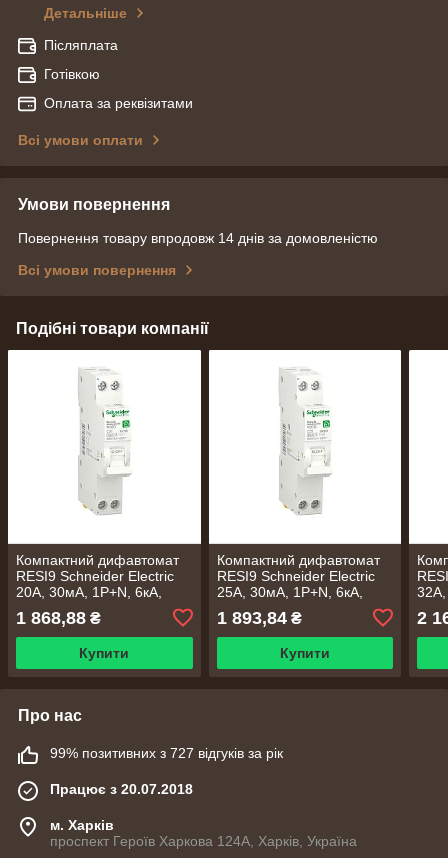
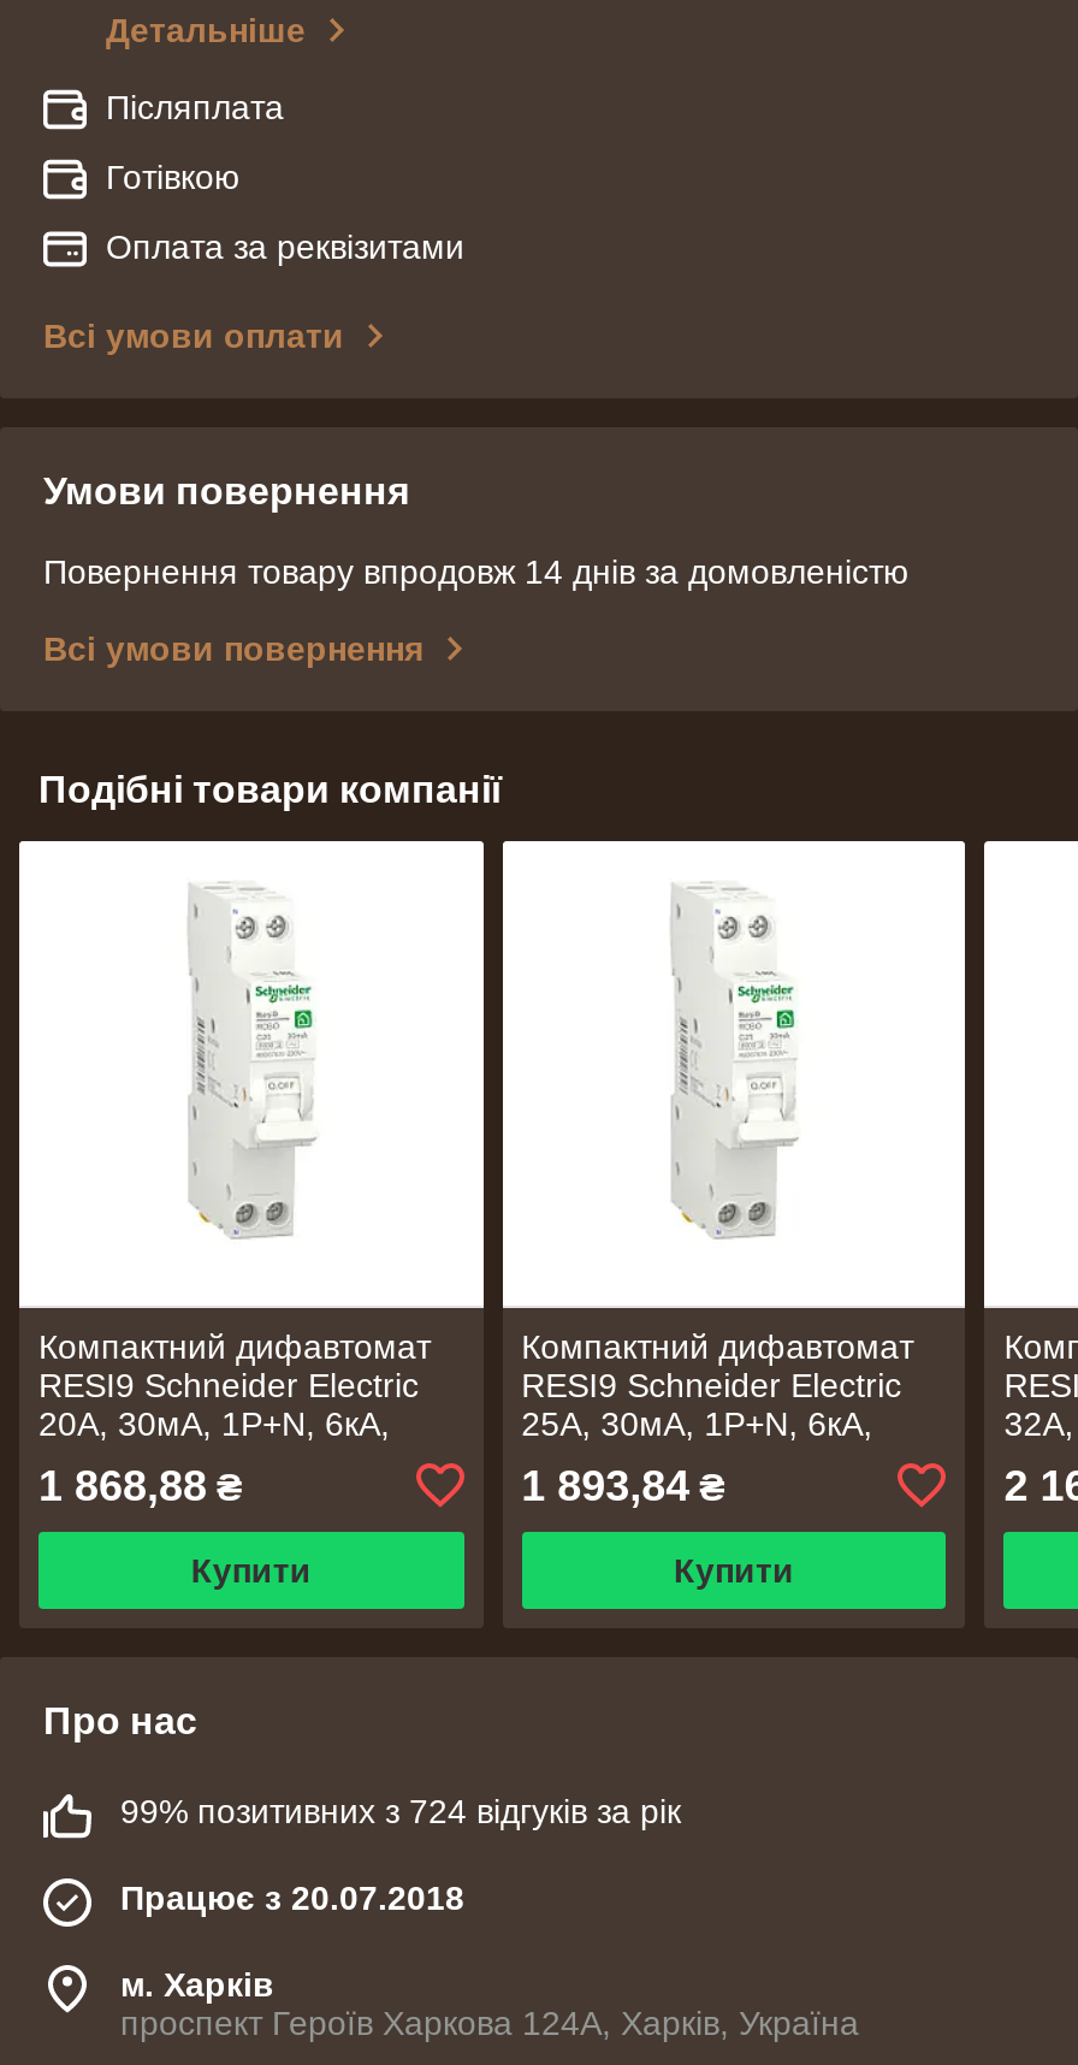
[50,745,283,761] 99% позитивних з 727 відгуків за рік -> [120,1791,681,1830] 99% позитивних з 724 відгуків за рік

